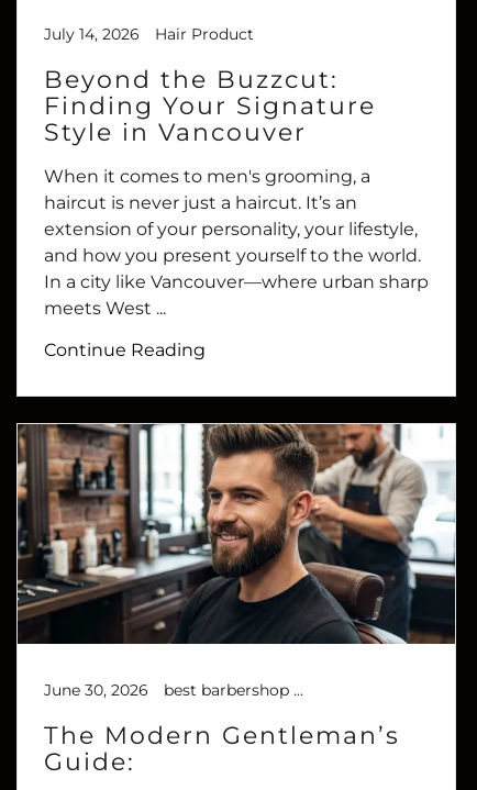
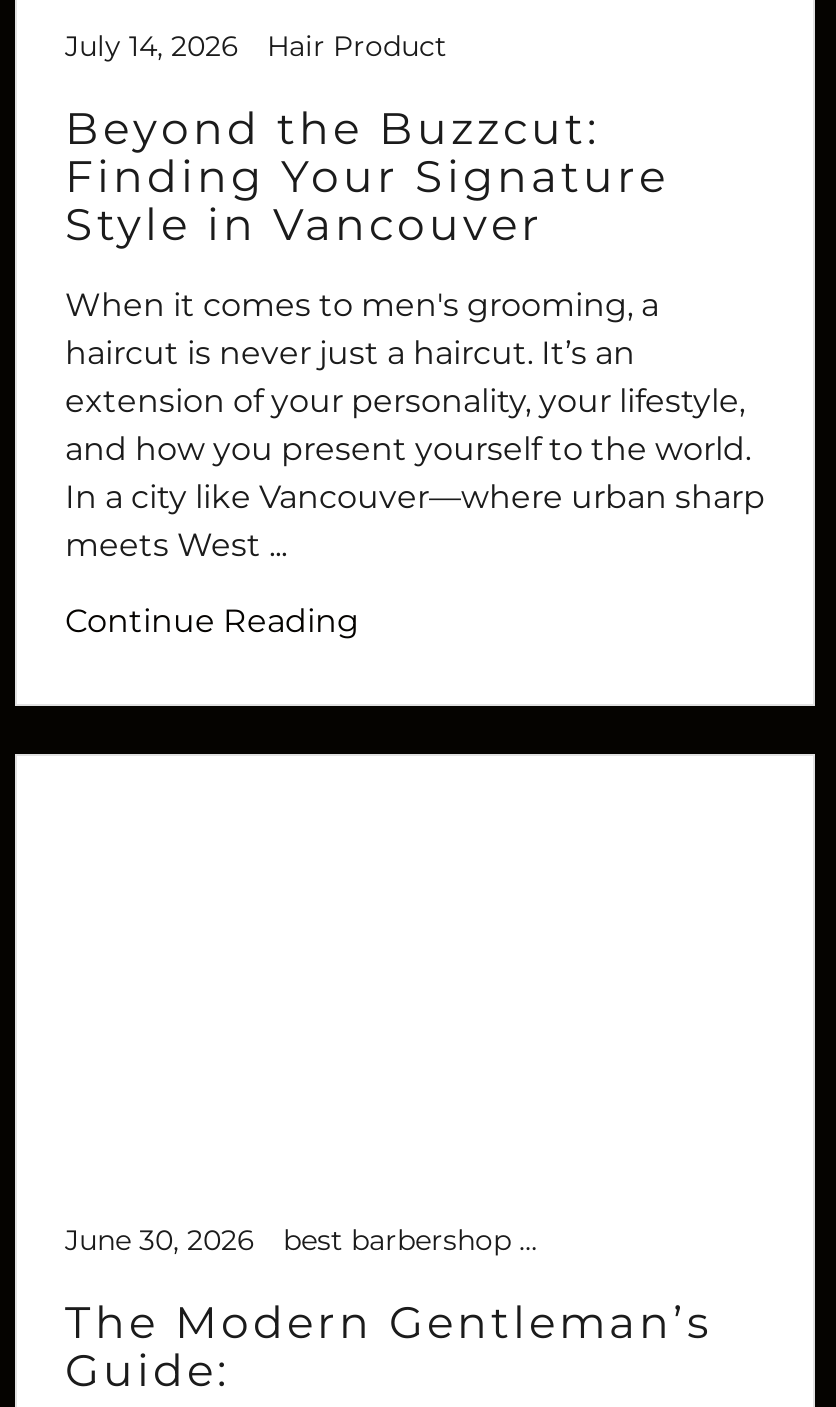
[16,423,456,645] [image] -> none

